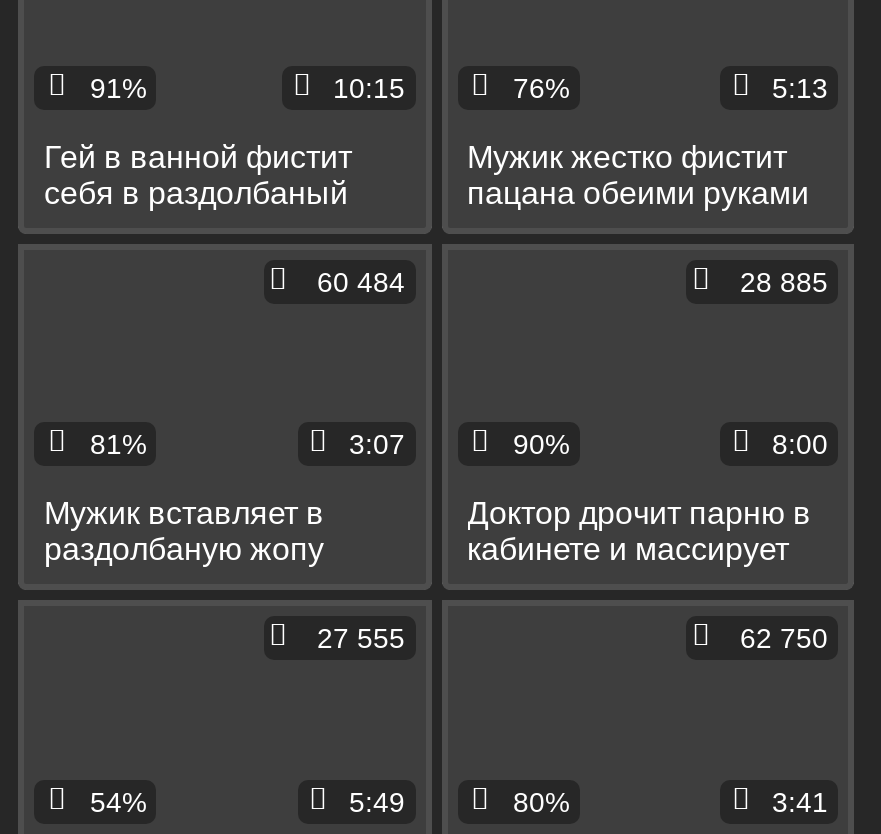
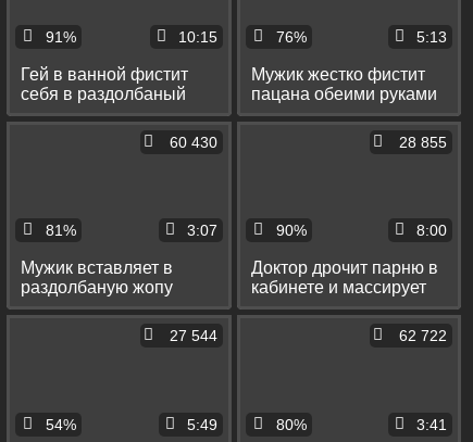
[317,265,405,297] 60 484 -> [169,133,217,151] 60 430
[740,265,828,297] 28 885 -> [399,133,447,151] 28 855
[317,622,405,654] 27 555 -> [169,327,217,344] 27 544
[740,622,828,654] 62 750 -> [399,327,447,344] 62 722

